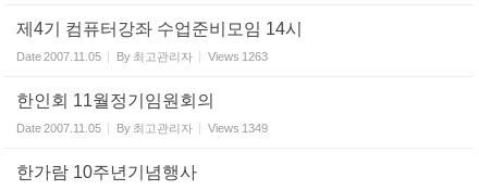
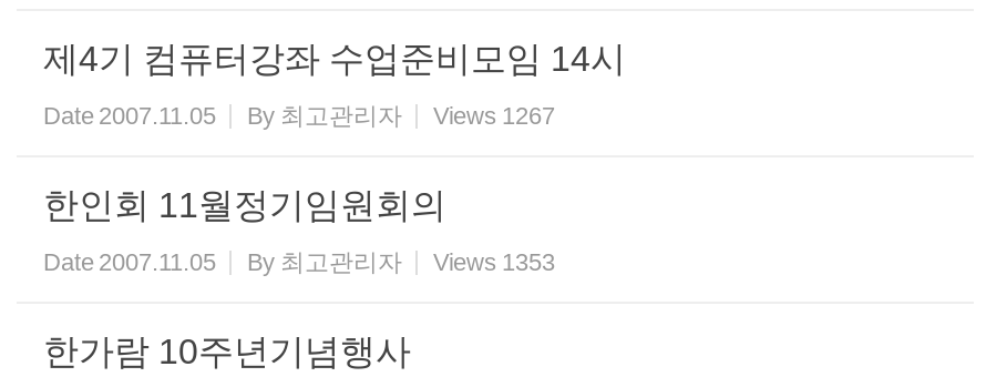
[16,50,268,63] Date 2007.11.05 By 최고관리자 Views 1263 -> [43,102,555,129] Date 2007.11.05 By 최고관리자 Views 1267
[16,122,268,135] Date 2007.11.05 By 최고관리자 Views 1349 -> [43,248,555,275] Date 2007.11.05 By 최고관리자 Views 1353

